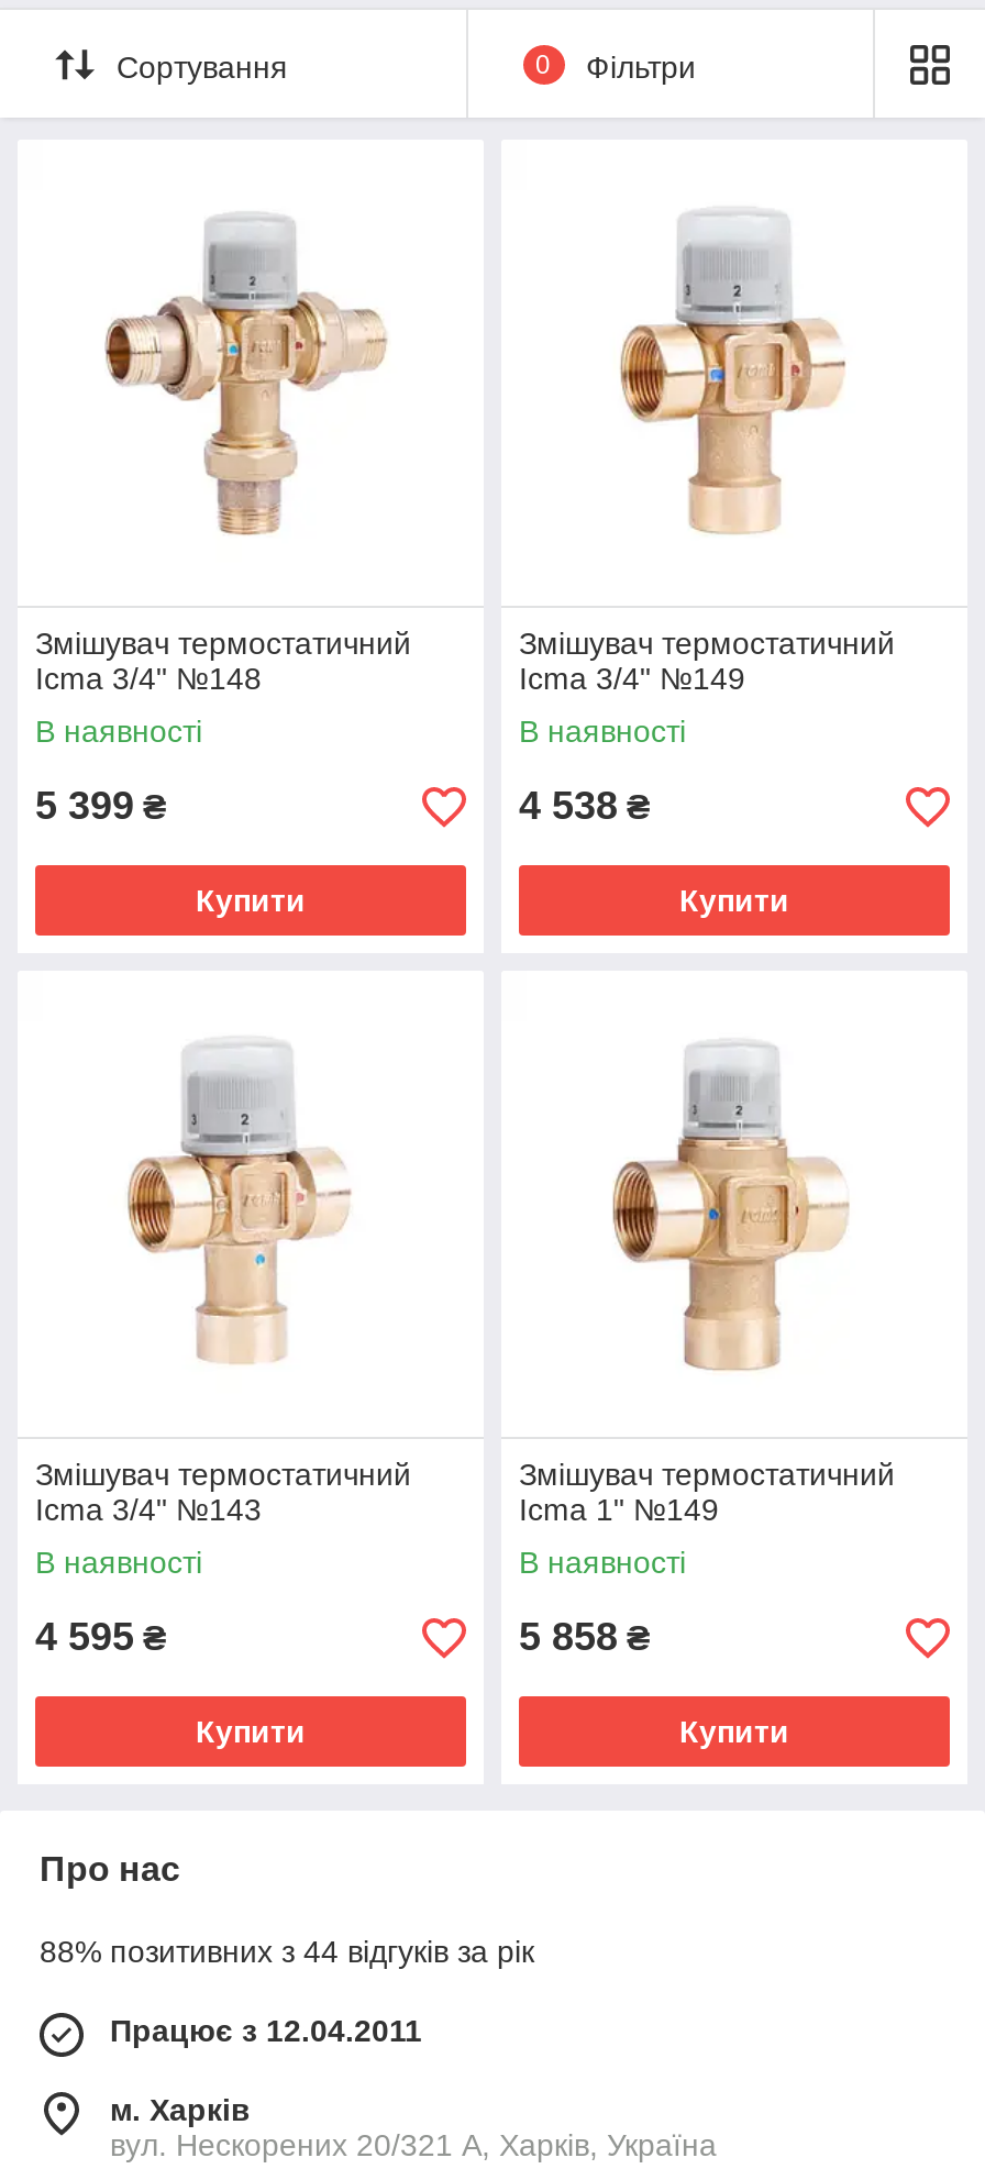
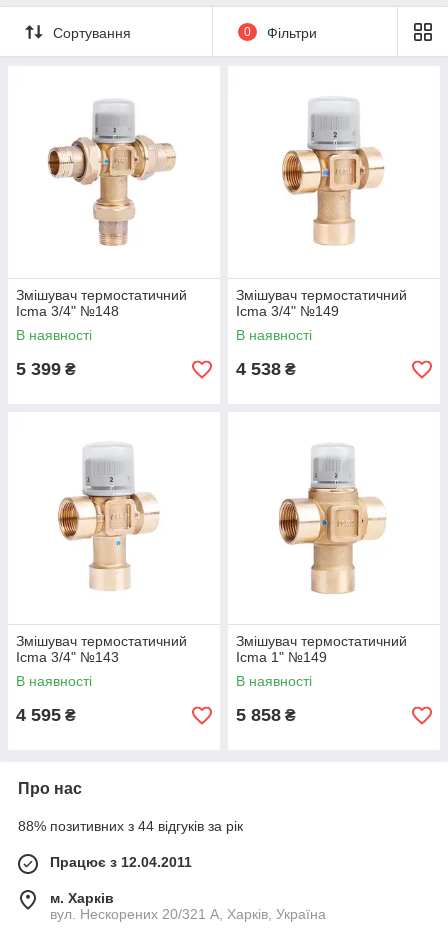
[196,883,306,918] Купити -> none
[679,883,789,918] Купити -> none
[196,1714,306,1749] Купити -> none
[679,1714,789,1749] Купити -> none

